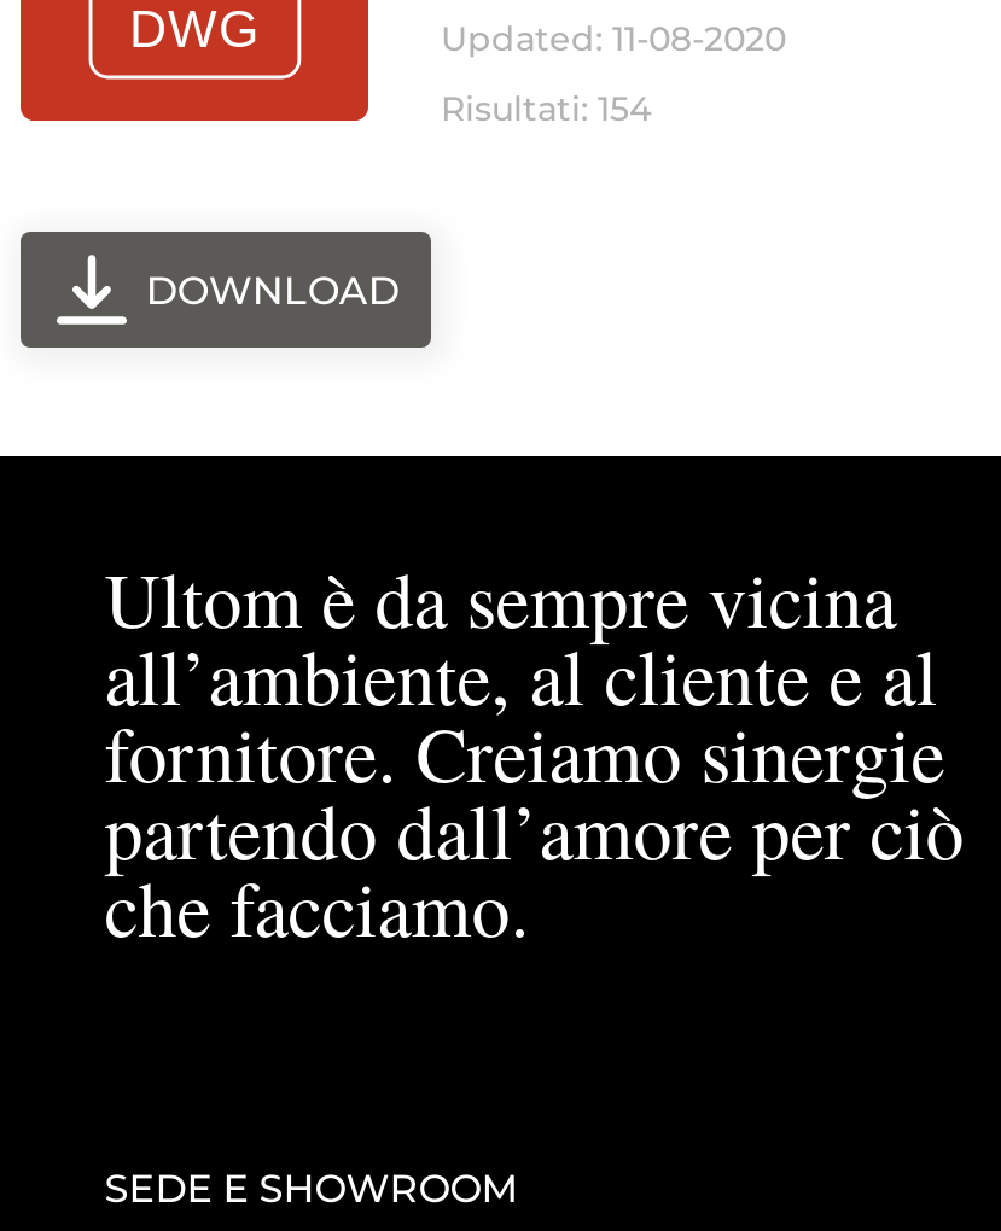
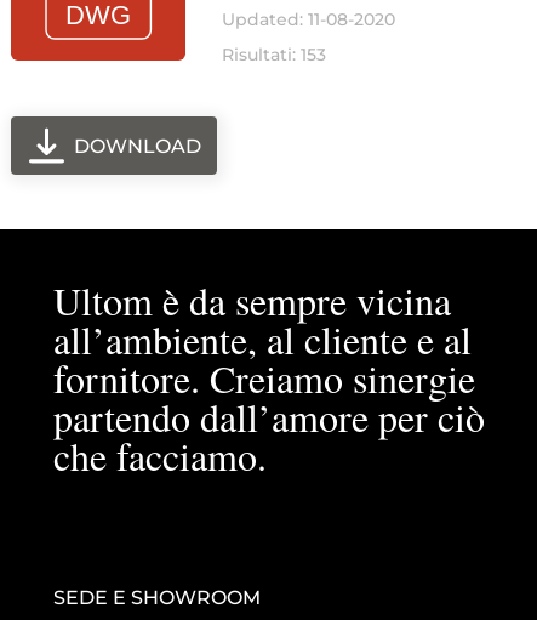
[441,87,651,130] Risultati: 154 -> [222,44,326,66] Risultati: 153

